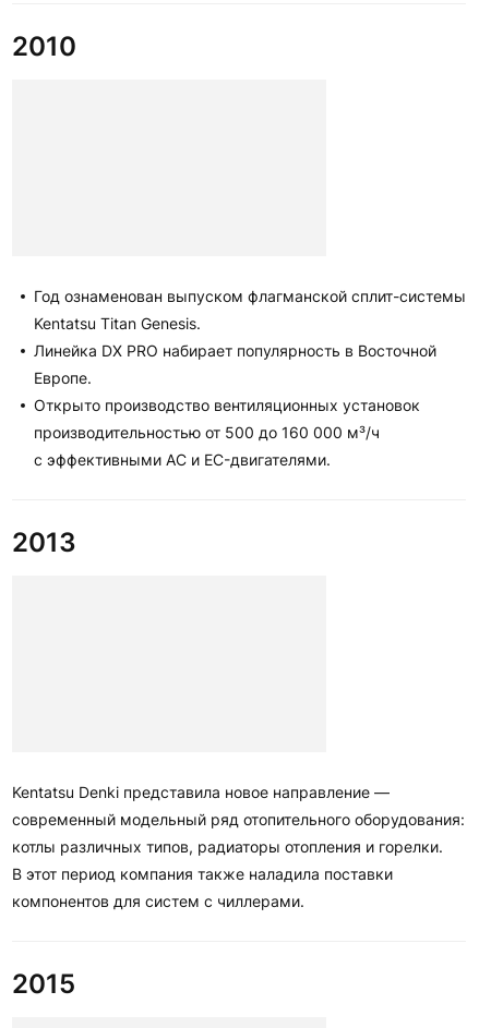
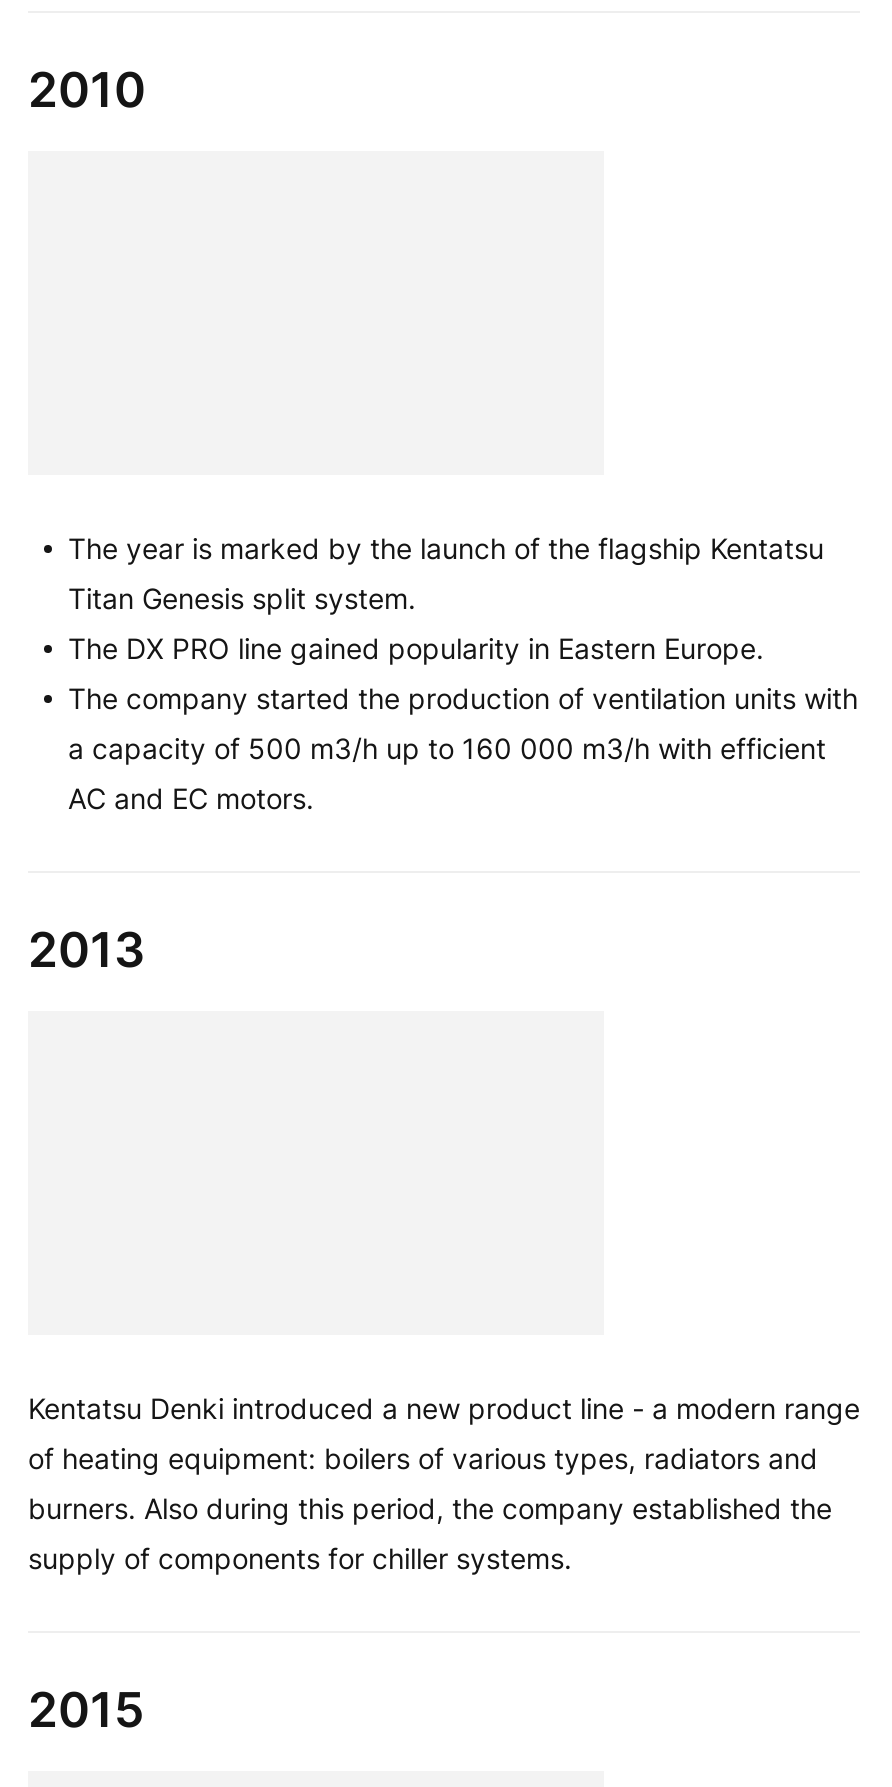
[34,287,466,469] Год ознаменован выпуском флагманской сплит-системы | Kentatsu Titan Genesis. | Линейка DX PRO набирает популярность в Восточной | Европе. | Открыто производство вентиляционных установок | производительностью от 500 до 160 000 м³/ч | с эффективными AC и EC-двигателями. -> [68,531,858,815] The year is marked by the launch of the flagship Kentatsu | Titan Genesis split system. | The DX PRO line gained popularity in Eastern Europe. | The company started the production of ventilation units with | a capacity of 500 m3/h up to 160 000 m3/h with efficient | AC and EC motors.
[12,783,465,910] Kentatsu Denki представила новое направление — | современный модельный ряд отопительного оборудования: | котлы различных типов, радиаторы отопления и горелки. | В этот период компания также наладила поставки | компонентов для систем с чиллерами. -> [28,1391,860,1575] Kentatsu Denki introduced a new product line - a modern range | of heating equipment: boilers of various types, radiators and | burners. Also during this period, the company established the | supply of components for chiller systems.

